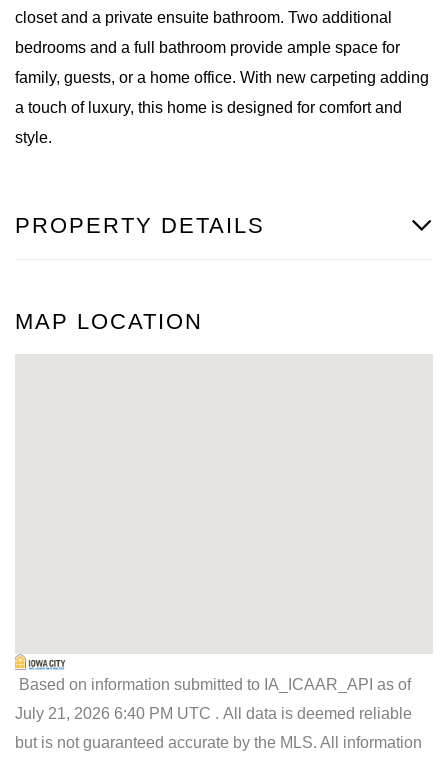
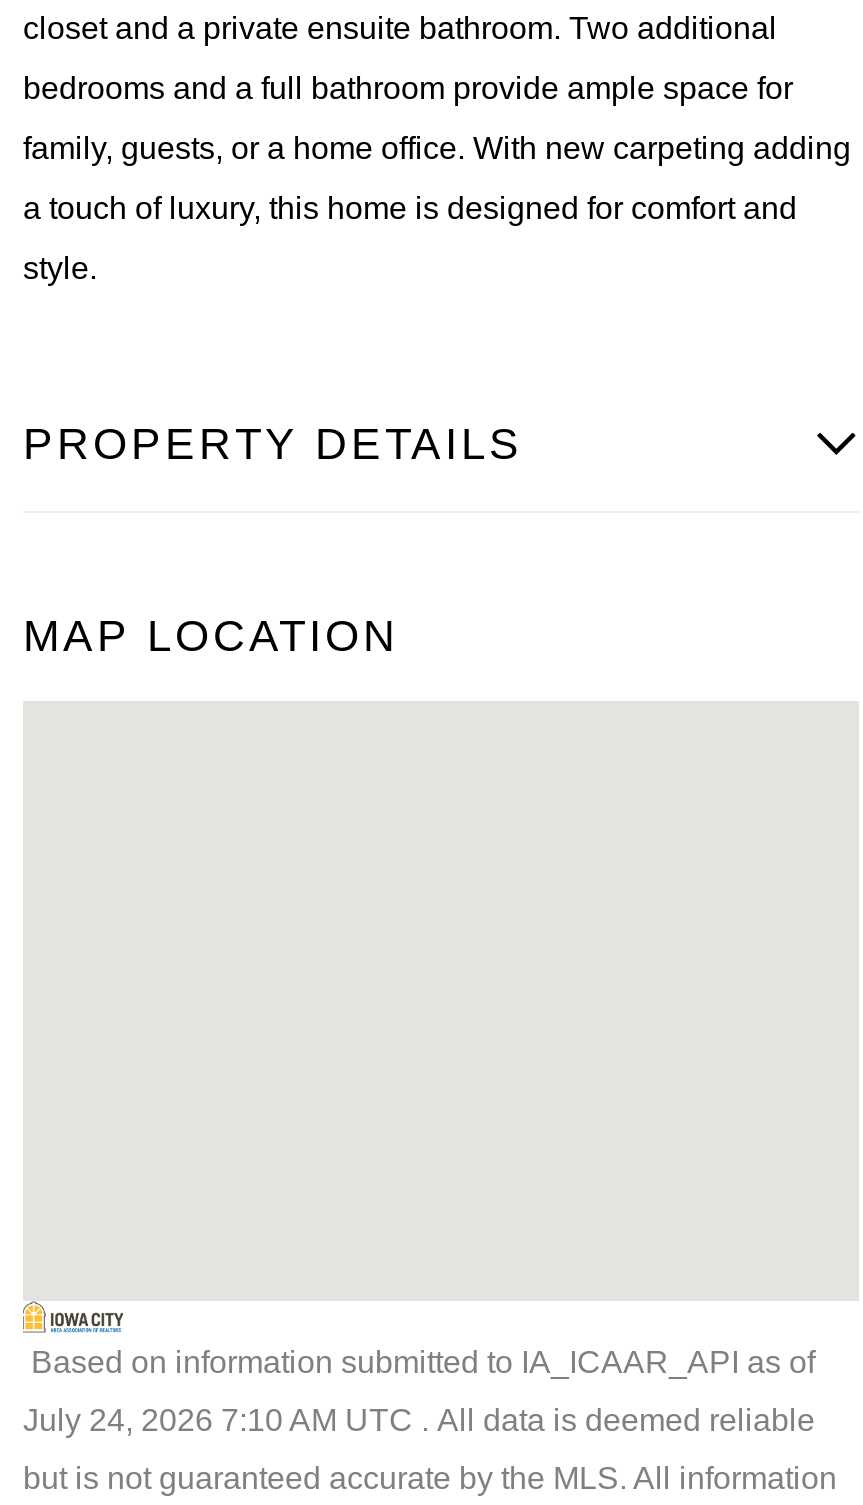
[15,705,412,722] July 21, 2026 6:40 PM UTC . All data is deemed reliable -> [23,1402,815,1436] July 24, 2026 7:10 AM UTC . All data is deemed reliable

